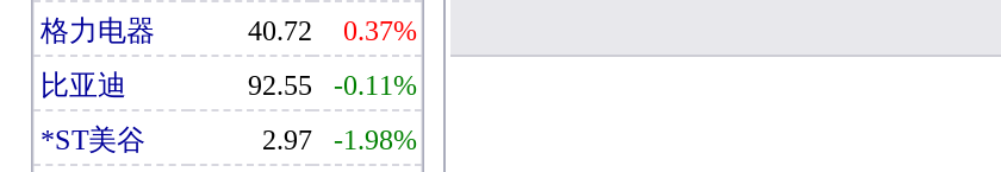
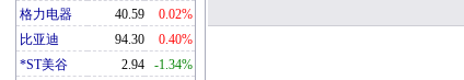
[248,14,312,47] 40.72 -> [115,7,144,22] 40.59
[343,14,417,47] 0.37% -> [159,7,193,22] 0.02%
[248,69,312,102] 92.55 -> [115,32,144,47] 94.30
[334,69,417,102] -0.11% -> [159,32,193,47] 0.40%
[262,123,312,157] 2.97 -> [121,57,144,72] 2.94
[334,123,417,157] -1.98% -> [154,57,193,72] -1.34%

